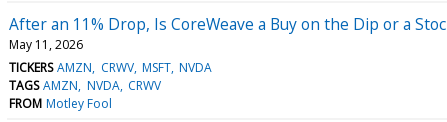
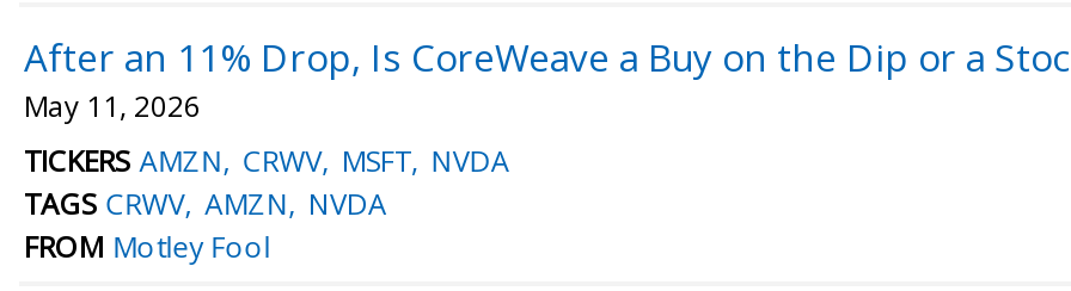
[9,77,161,94] TAGS AMZN NVDA CRWV -> [24,183,387,224] TAGS CRWV AMZN NVDA

